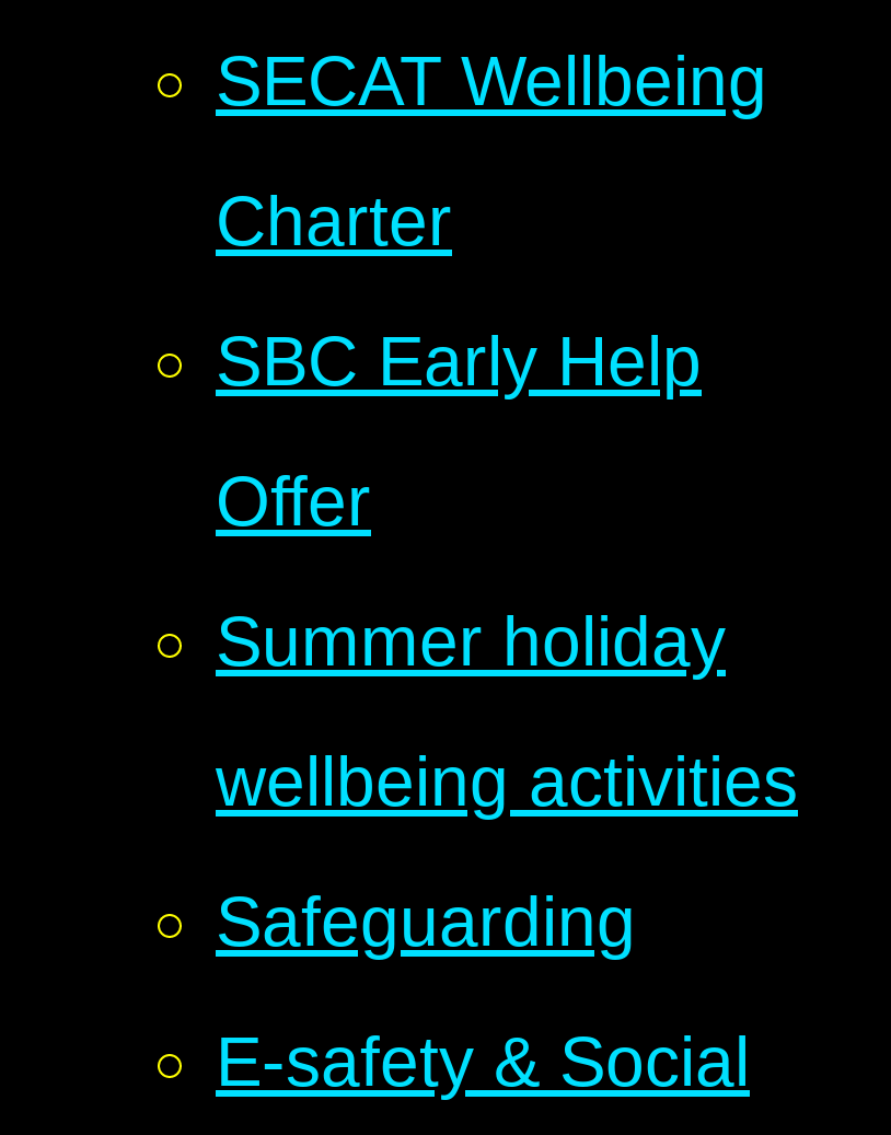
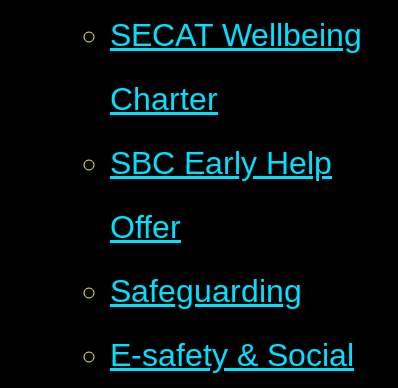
[216,602,798,820] Summer holiday | wellbeing activities -> none

